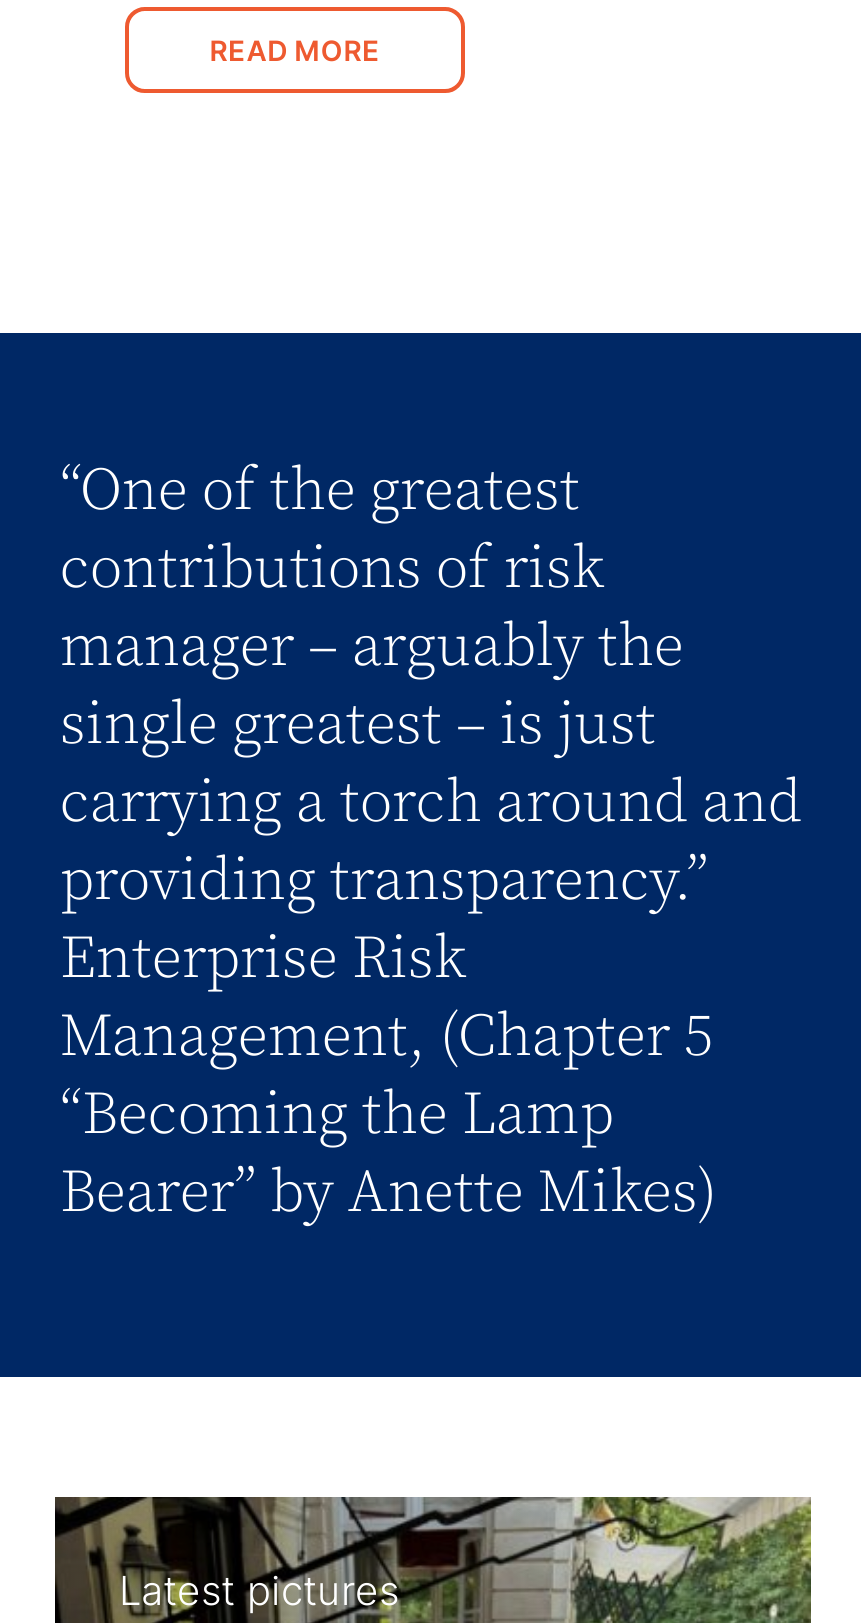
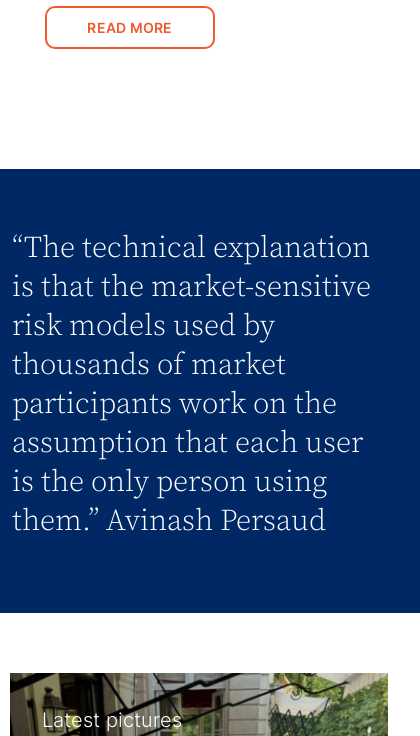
[60,454,802,1232] “One of the greatest | contributions of risk | manager – arguably the | single greatest – is just | carrying a torch around and | providing transparency.” | Enterprise Risk | Management, (Chapter 5 | “Becoming the Lamp | Bearer” by Anette Mikes) -> [12,229,371,540] “The technical explanation | is that the market-sensitive | risk models used by | thousands of market | participants work on the | assumption that each user | is the only person using | them.” Avinash Persaud

